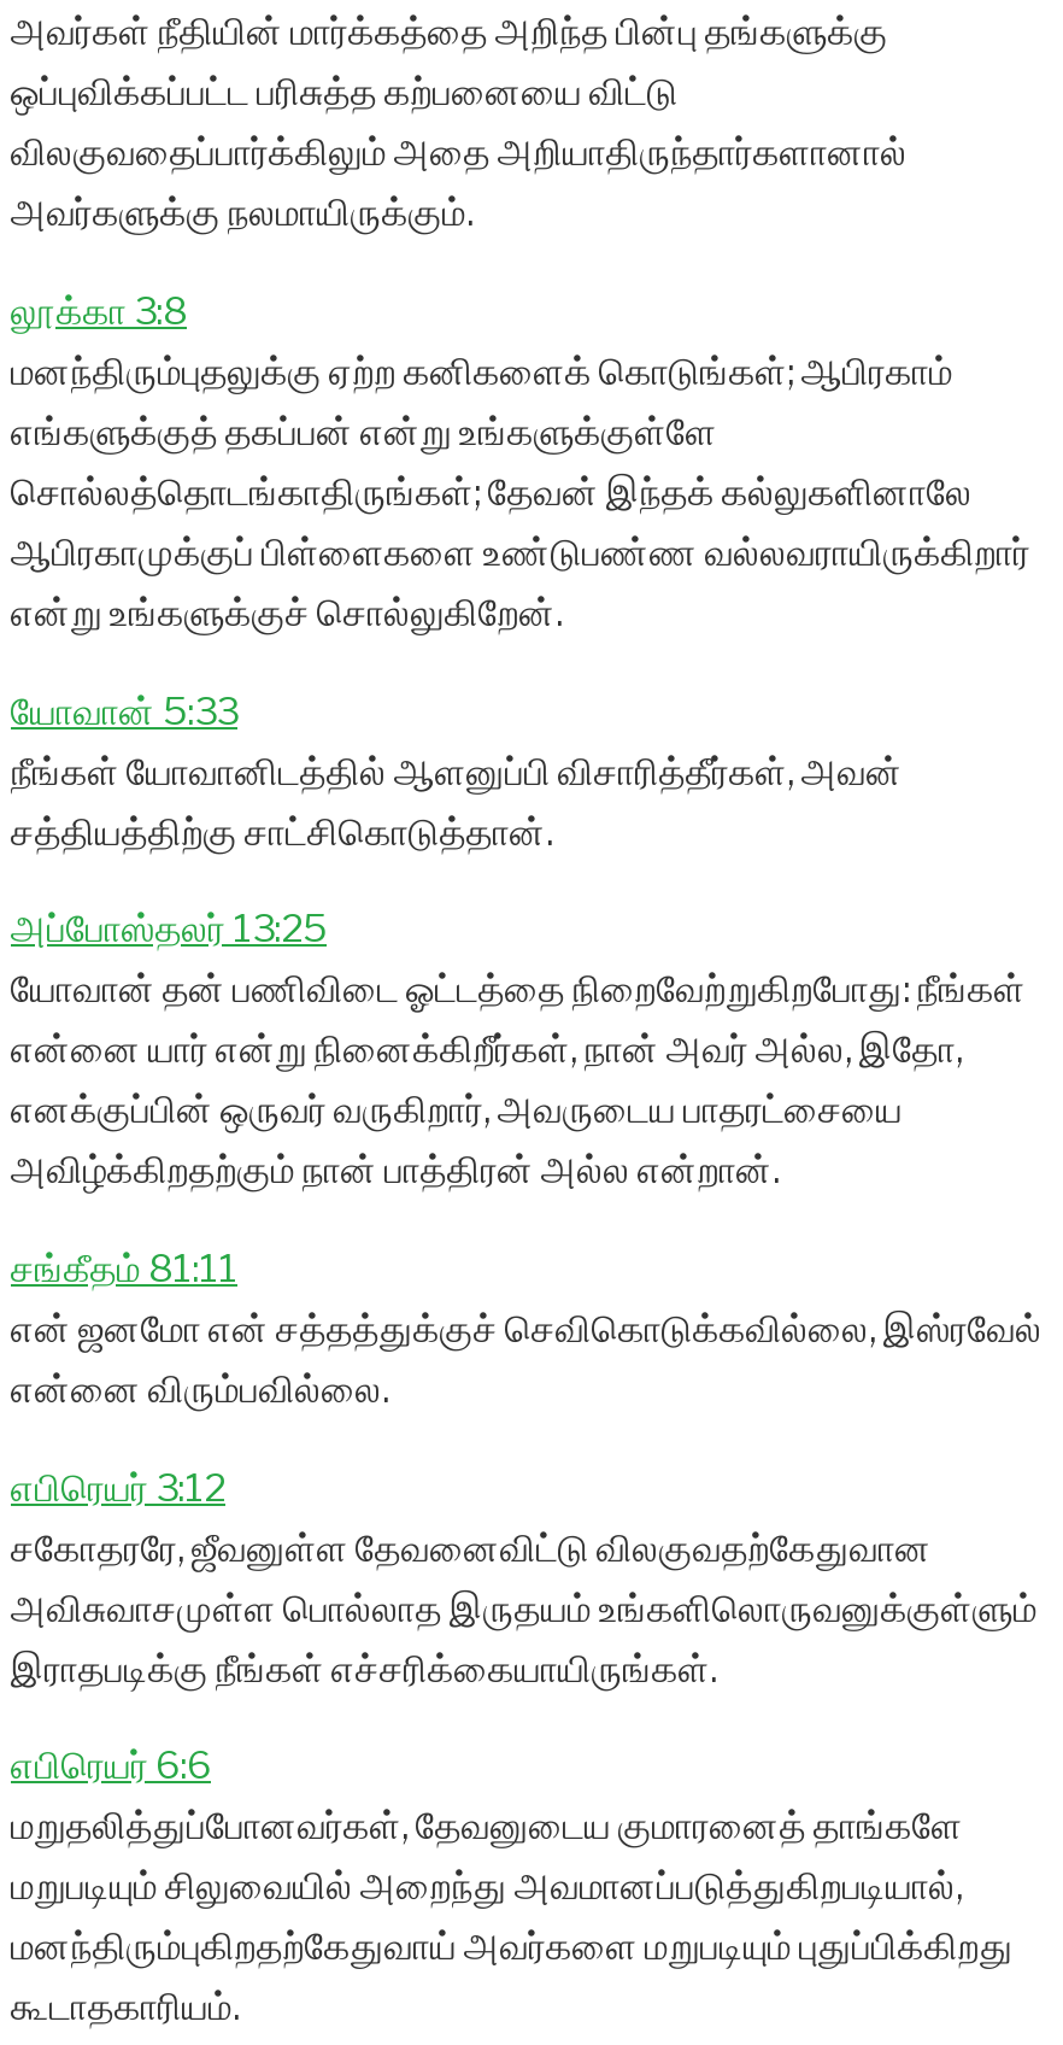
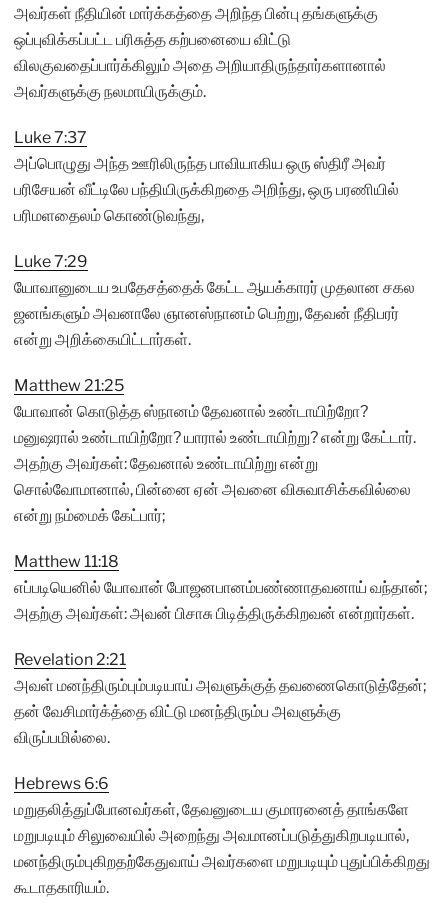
[11,288,1030,636] லூக்கா 3:8 | மனந்திரும்புதலுக்கு ஏற்ற கனிகளைக் கொடுங்கள்; ஆபிரகாம் | எங்களுக்குத் தகப்பன் என்று உங்களுக்குள்ளே | சொல்லத்தொடங்காதிருங்கள்; தேவன் இந்தக் கல்லுகளினாலே | ஆபிரகாமுக்குப் பிள்ளைகளை உண்டுபண்ண வல்லவராயிருக்கிறார் | என்று உங்களுக்குச் சொல்லுகிறேன். -> [14,128,399,225] Luke 7:37 | அப்பொழுது அந்த ஊரிலிருந்த பாவியாகிய ஒரு ஸ்திரீ அவர் | பரிசேயன் வீட்டிலே பந்தியிருக்கிறதை அறிந்து, ஒரு பரணியில் | பரிமளதைலம் கொண்டுவந்து,
[11,688,903,854] யோவான் 5:33 | நீங்கள் யோவானிடத்தில் ஆளனுப்பி விசாரித்தீர்கள், அவன் | சத்தியத்திற்கு சாட்சிகொடுத்தான். -> [14,252,415,349] Luke 7:29 | யோவானுடைய உபதேசத்தைக் கேட்ட ஆயக்காரர் முதலான சகல | ஜனங்களும் அவனாலே ஞானஸ்நானம் பெற்று, தேவன் நீதிபரர் | என்று அறிக்கையிட்டார்கள்.
[11,907,1026,1193] அப்போஸ்தலர் 13:25 | யோவான் தன் பணிவிடை ஓட்டத்தை நிறைவேற்றுகிறபோது: நீங்கள் | என்னை யார் என்று நினைக்கிறீர்கள், நான் அவர் அல்ல, இதோ, | எனக்குப்பின் ஒருவர் வருகிறார், அவருடைய பாதரட்சையை | அவிழ்க்கிறதற்கும் நான் பாத்திரன் அல்ல என்றான். -> [14,376,416,525] Matthew 21:25 | யோவான் கொடுத்த ஸ்நானம் தேவனால் உண்டாயிற்றோ? | மனுஷரால் உண்டாயிற்றோ? யாரால் உண்டாயிற்று? என்று கேட்டார். | அதற்கு அவர்கள்: தேவனால் உண்டாயிற்று என்று | சொல்வோமானால், பின்னை ஏன் அவனை விசுவாசிக்கவில்லை | என்று நம்மைக் கேட்பார்;
[11,1246,1043,1412] சங்கீதம் 81:11 | என் ஜனமோ என் சத்தத்துக்குச் செவிகொடுக்கவில்லை, இஸ்ரவேல் | என்னை விரும்பவில்லை. -> [14,552,428,623] Matthew 11:18 | எப்படியெனில் யோவான் போஜனபானம்பண்ணாதவனாய் வந்தான்; | அதற்கு அவர்கள்: அவன் பிசாசு பிடித்திருக்கிறவன் என்றார்கள்.
[11,1464,1038,1691] எபிரெயர் 3:12 | சகோதரரே, ஜீவனுள்ள தேவனைவிட்டு விலகுவதற்கேதுவான | அவிசுவாசமுள்ள பொல்லாத இருதயம் உங்களிலொருவனுக்குள்ளும் | இராதபடிக்கு நீங்கள் எச்சரிக்கையாயிருங்கள். -> [14,650,427,747] Revelation 2:21 | அவள் மனந்திரும்பும்படியாய் அவளுக்குத் தவணைகொடுத்தேன்; | தன் வேசிமார்க்த்தை விட்டு மனந்திரும்ப அவளுக்கு | விருப்பமில்லை.
[11,1743,211,1789] எபிரெயர் 6:6 -> [14,774,109,793] Hebrews 6:6

